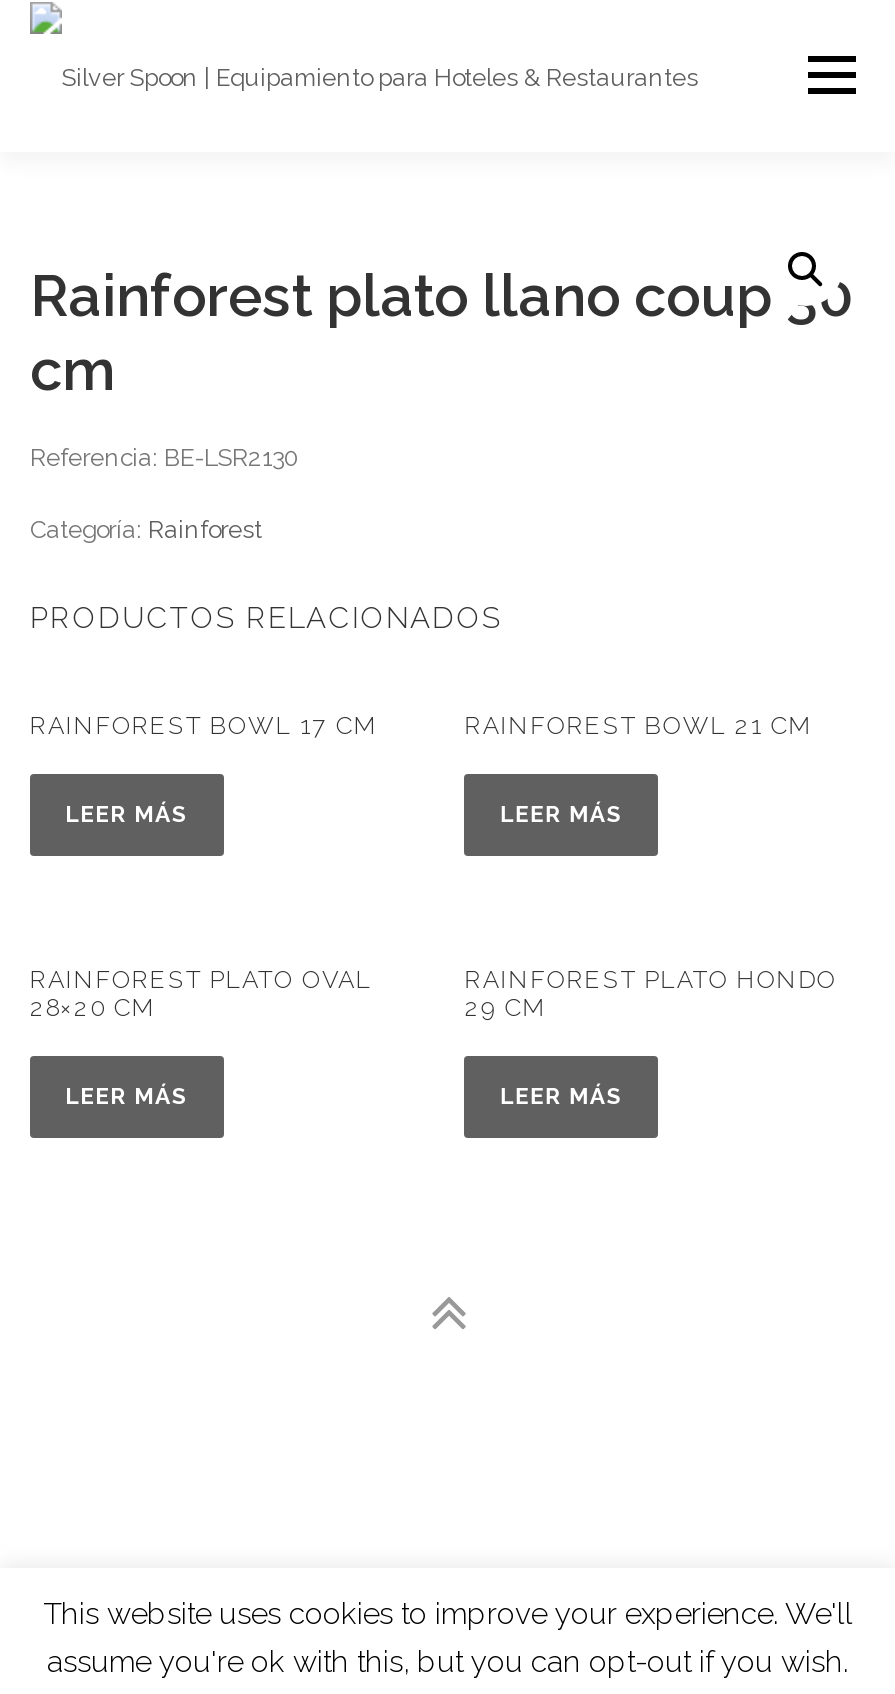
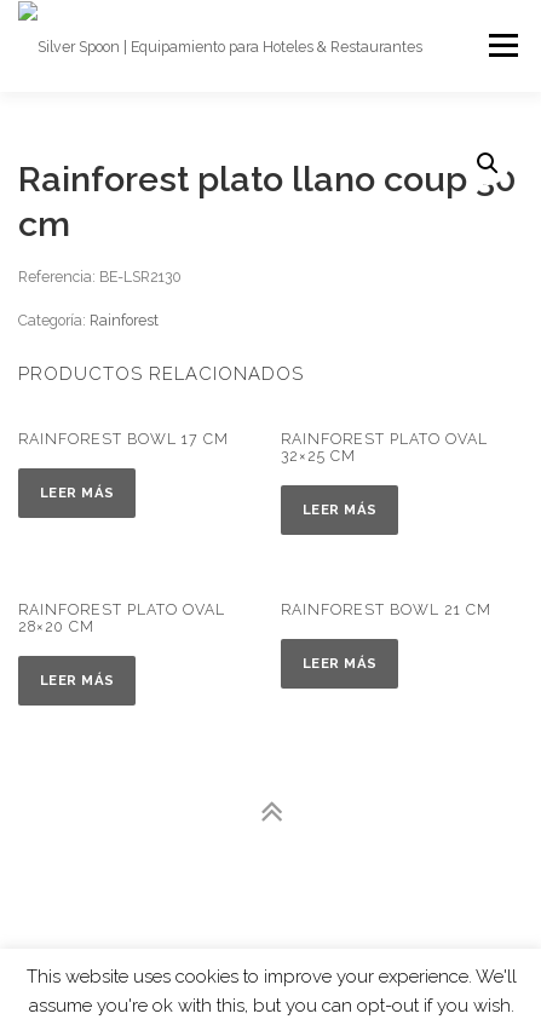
moved [465,709,813,739] -> [281,600,492,618]: RAINFOREST BOWL 21 CM
none -> [281,429,488,464] RAINFOREST PLATO OVAL | 32×25 CM
[465,963,837,1021] RAINFOREST PLATO HONDO | 29 CM -> none

